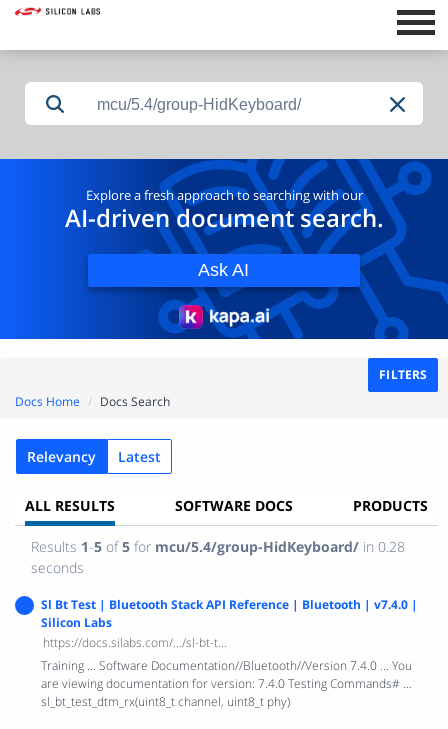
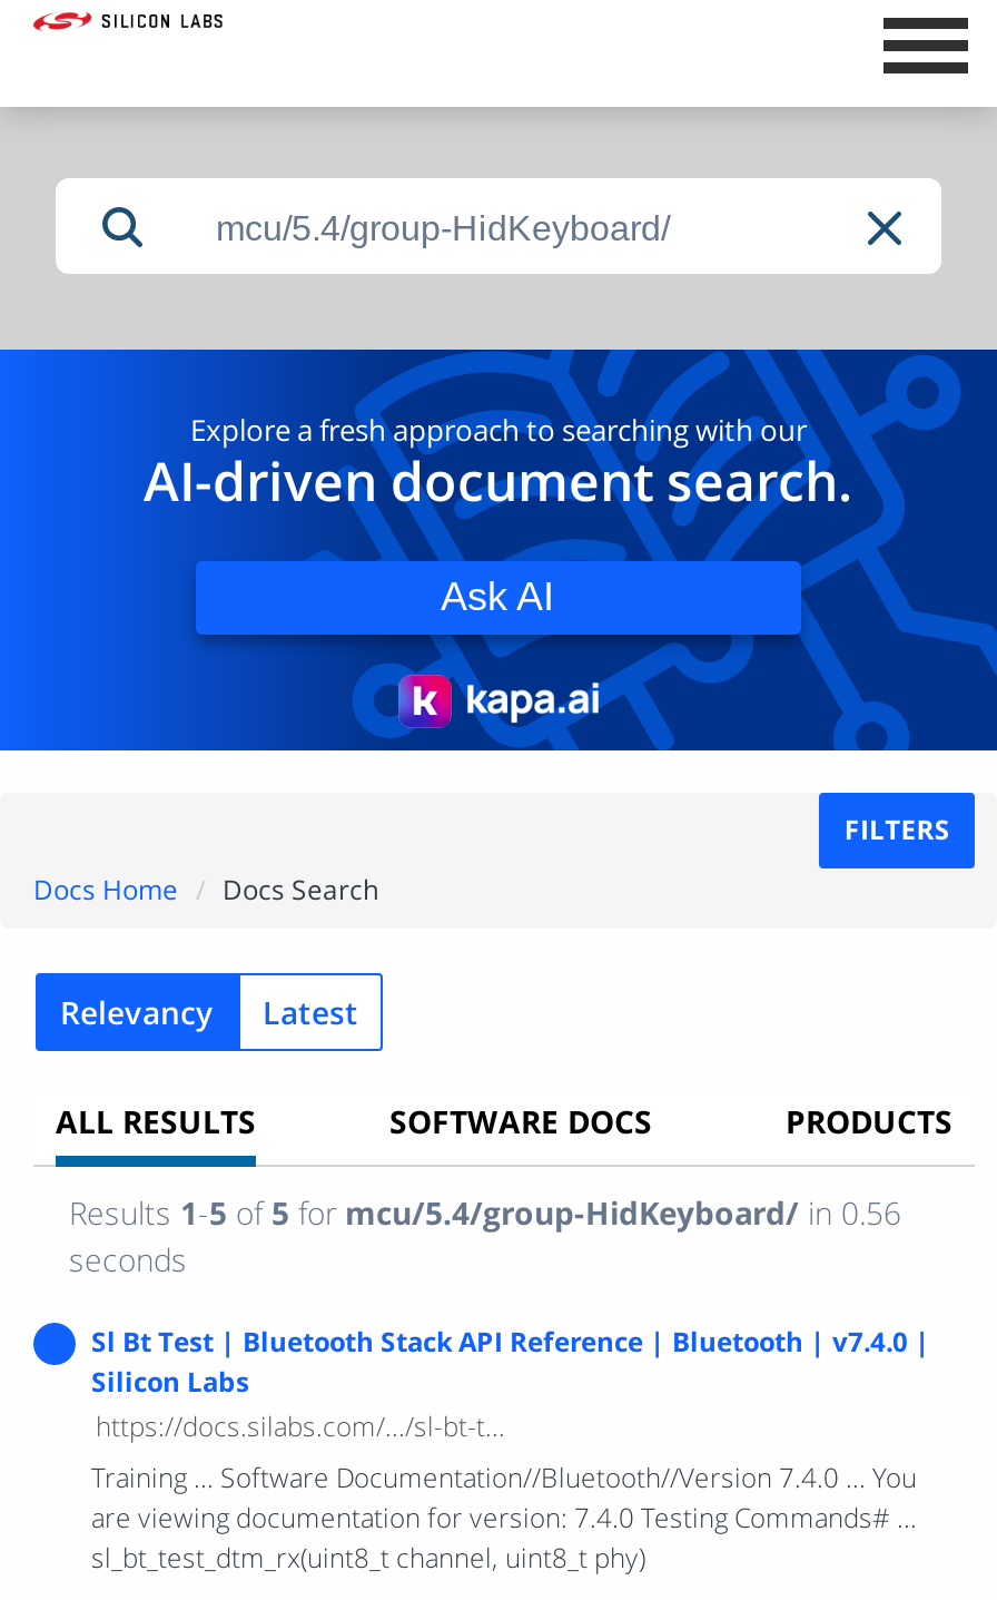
[31,537,405,556] Results 1-5 of 5 for mcu/5.4/group-HidKeyboard/ in 0.28 -> [69,1191,901,1234] Results 1-5 of 5 for mcu/5.4/group-HidKeyboard/ in 0.56

